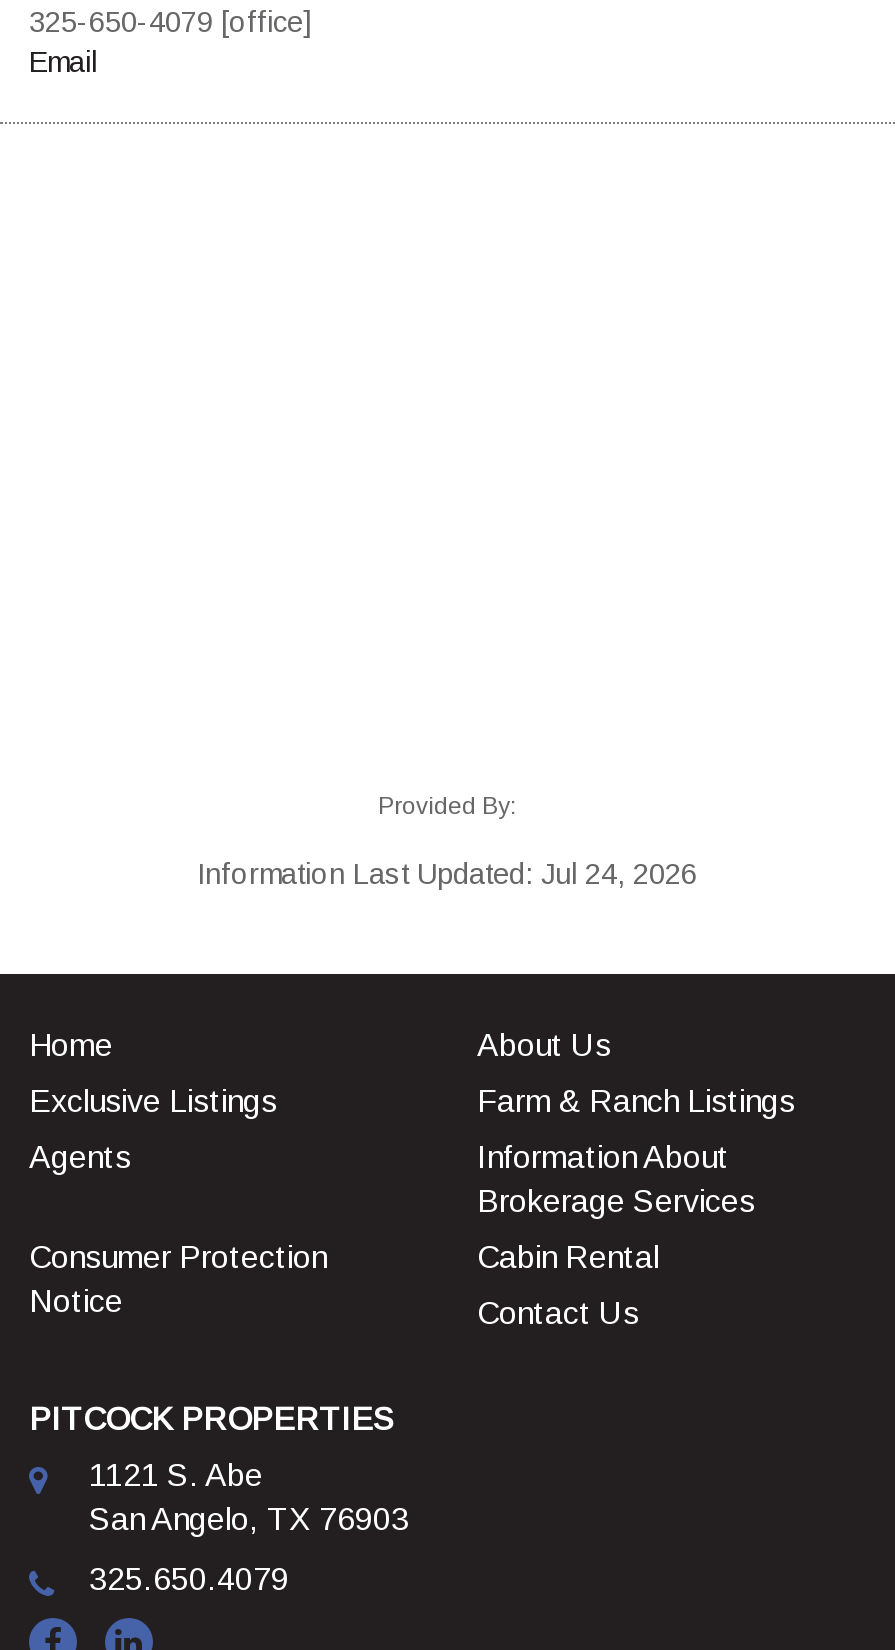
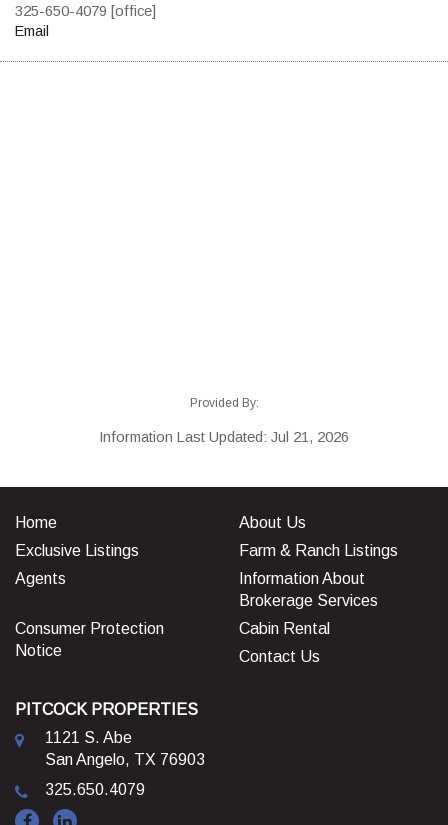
[197,857,697,889] Information Last Updated: Jul 24, 2026 -> [99,428,349,444] Information Last Updated: Jul 21, 2026

